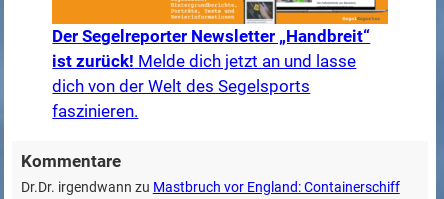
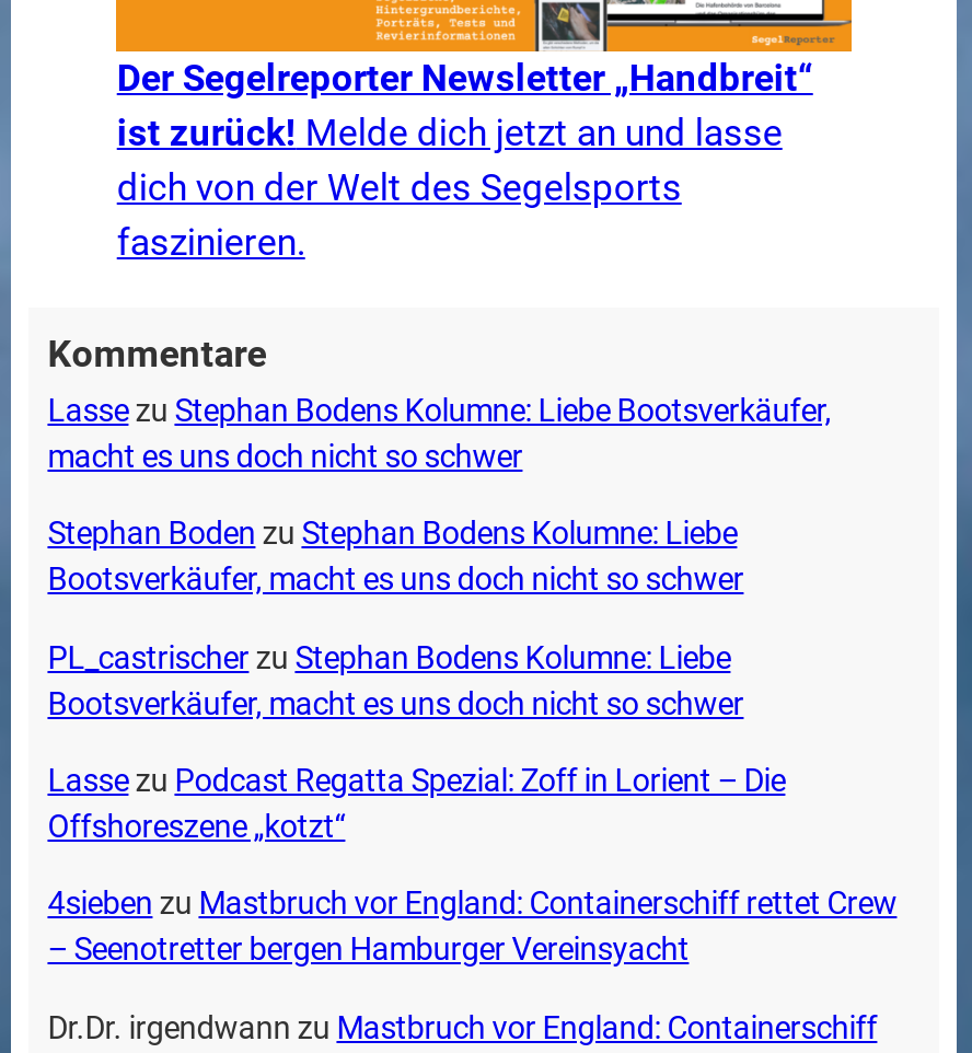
none -> [48,393,897,970] Lasse zu Stephan Bodens Kolumne: Liebe Bootsverkäufer, | macht es uns doch nicht so schwer | Stephan Boden zu Stephan Bodens Kolumne: Liebe | Bootsverkäufer, macht es uns doch nicht so schwer | PL_castrischer zu Stephan Bodens Kolumne: Liebe | Bootsverkäufer, macht es uns doch nicht so schwer | Lasse zu Podcast Regatta Spezial: Zoff in Lorient – Die | Offshoreszene „kotzt“ | 4sieben zu Mastbruch vor England: Containerschiff rettet Crew | – Seenotretter bergen Hamburger Vereinsyacht

